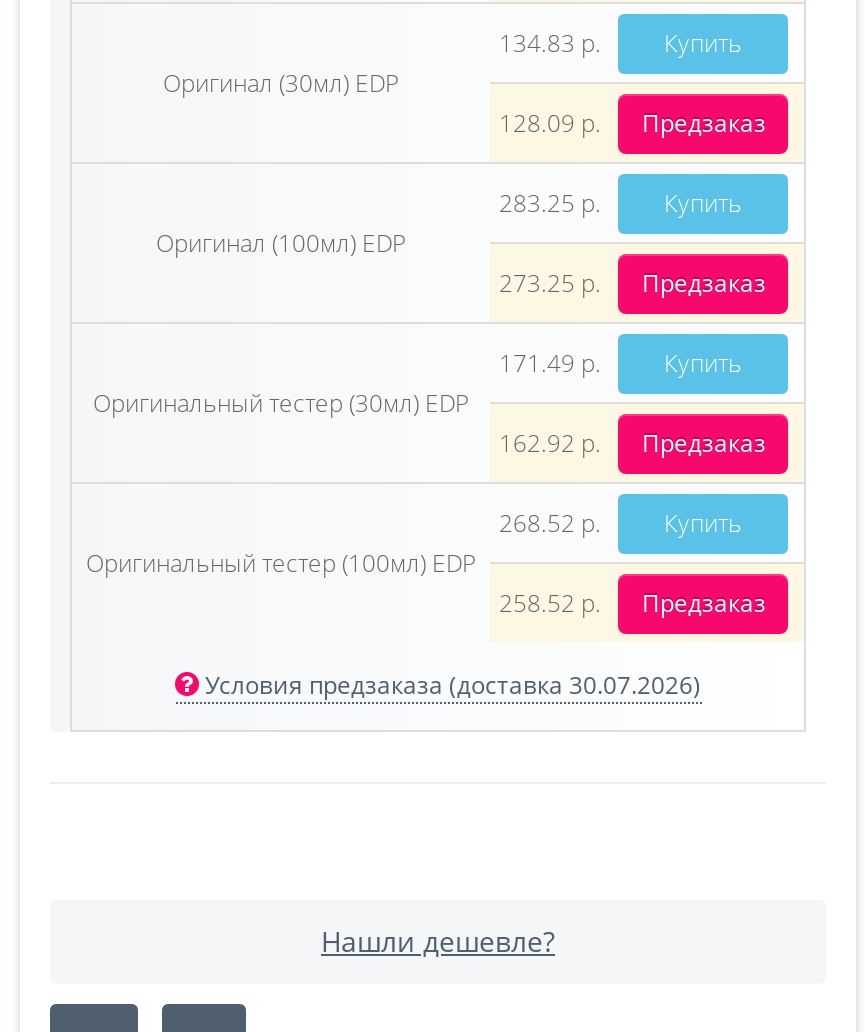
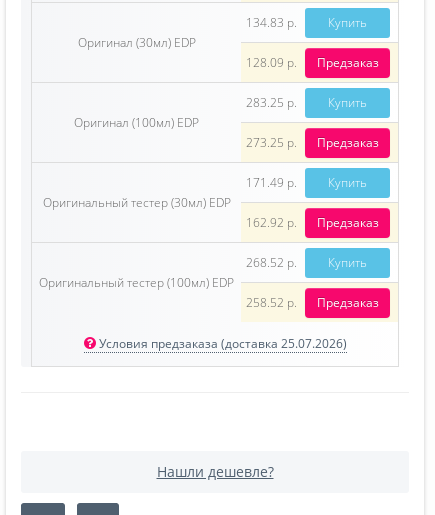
[199,668,701,702] Условия предзаказа (доставка 30.07.2026) -> [95,335,346,352] Условия предзаказа (доставка 25.07.2026)

